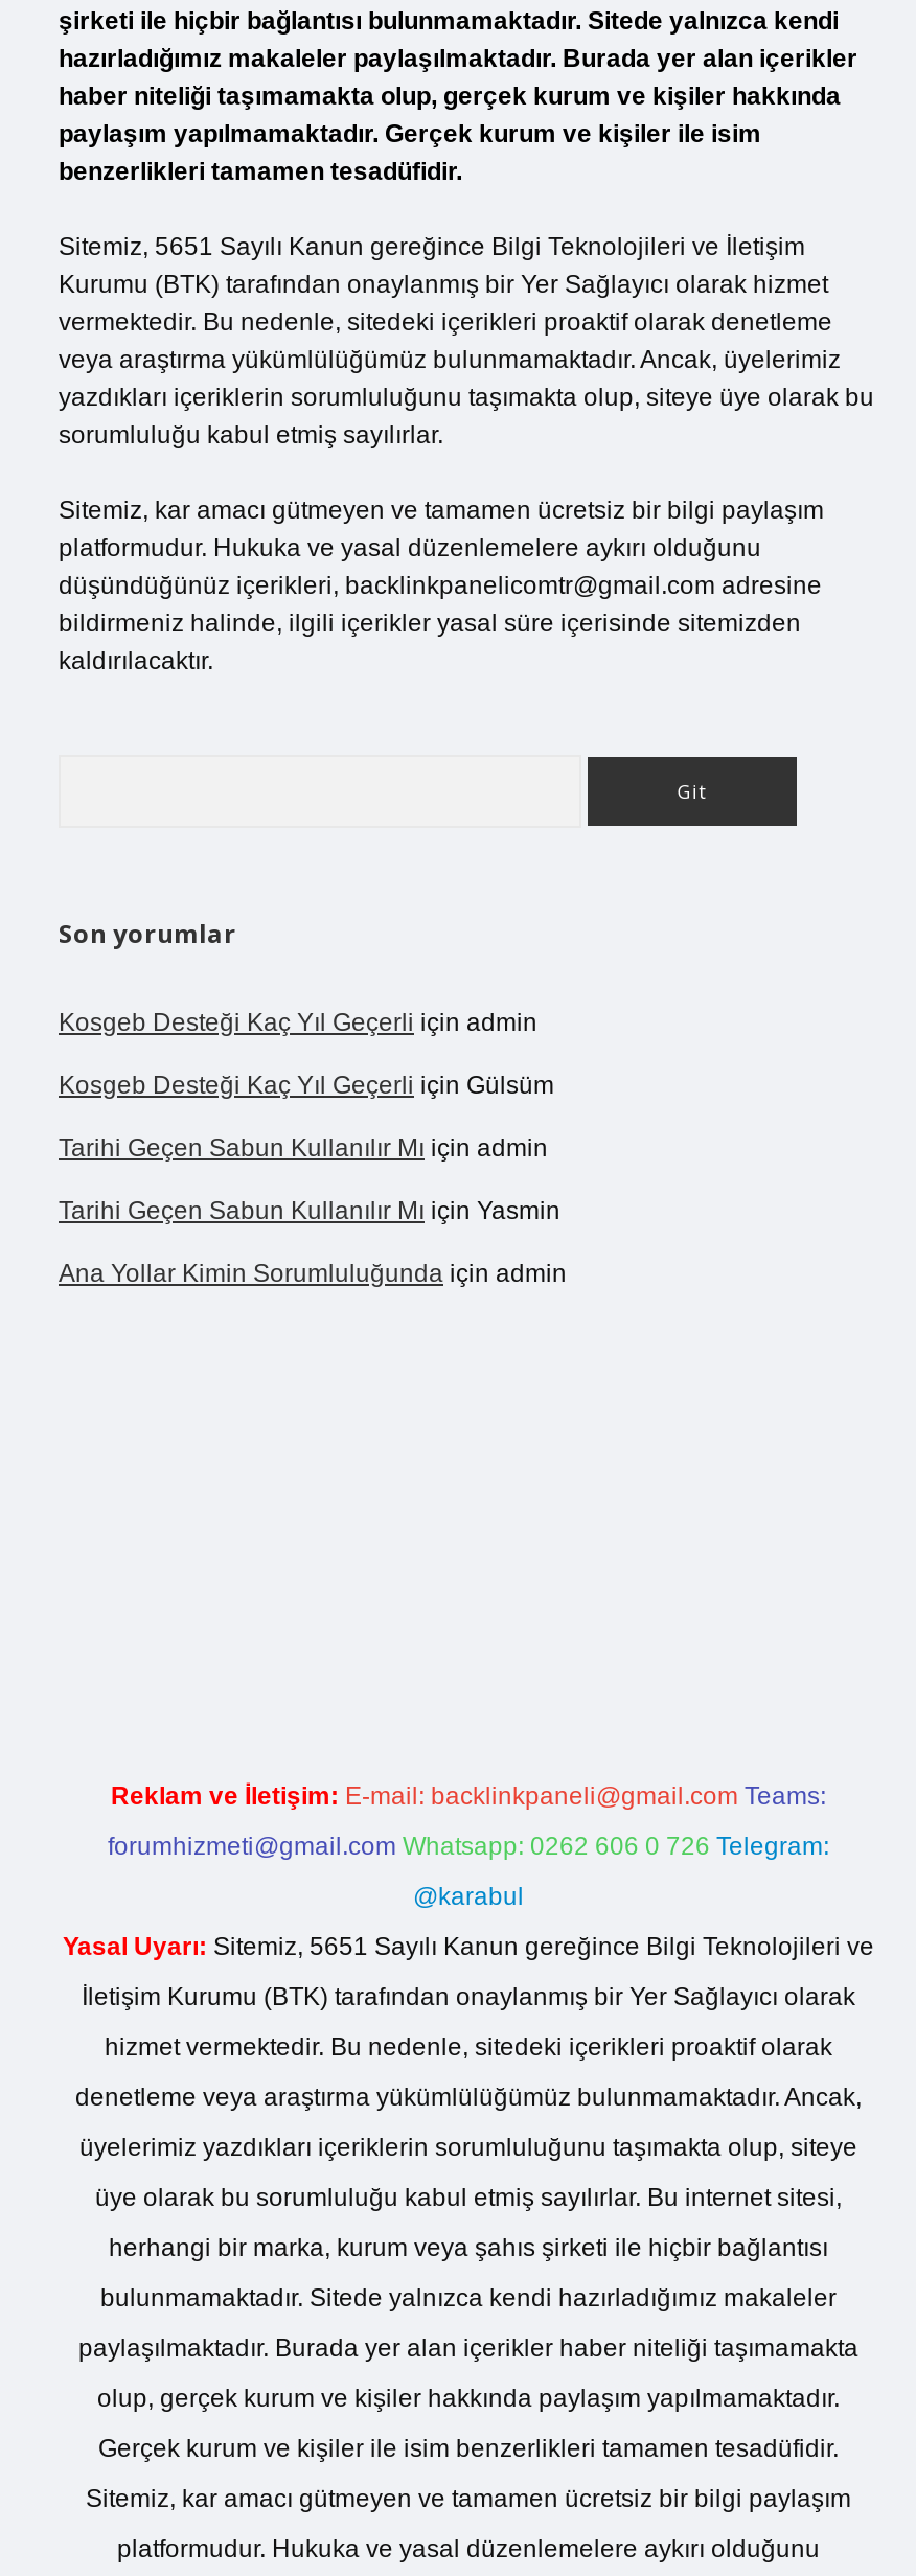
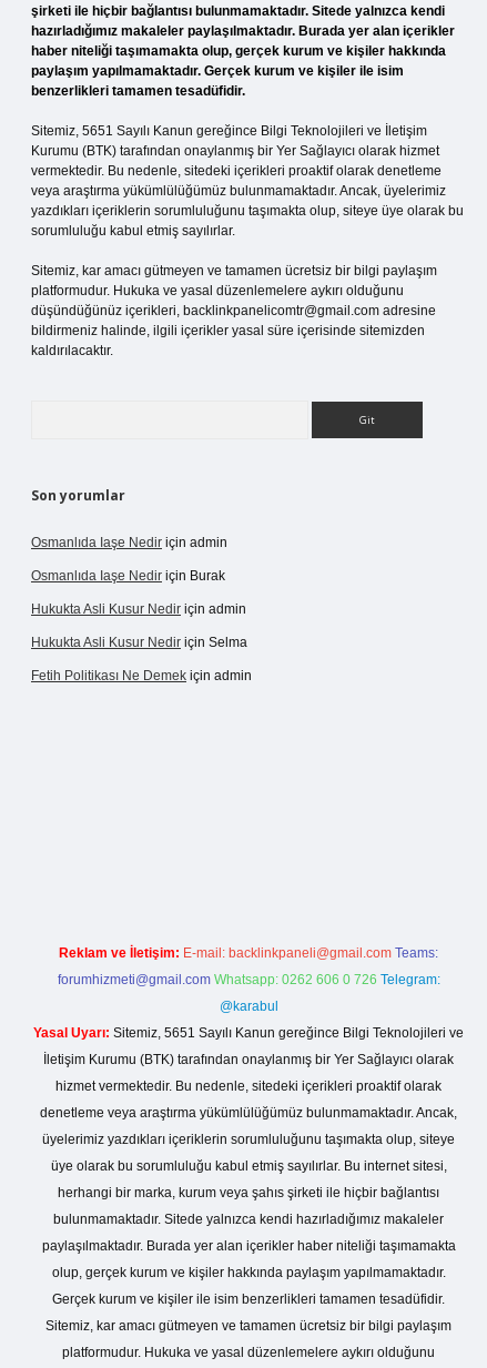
[59,1008,537,1037] Kosgeb Desteği Kaç Yıl Geçerli için admin -> [31,535,227,550] Osmanlıda Iaşe Nedir için admin
[59,1071,554,1100] Kosgeb Desteği Kaç Yıl Geçerli için Gülsüm -> [31,568,225,584] Osmanlıda Iaşe Nedir için Burak
[59,1133,548,1163] Tarihi Geçen Sabun Kullanılır Mı için admin -> [31,601,246,617] Hukukta Asli Kusur Nedir için admin
[59,1196,560,1225] Tarihi Geçen Sabun Kullanılır Mı için Yasmin -> [31,635,247,650] Hukukta Asli Kusur Nedir için Selma
[59,1259,567,1288] Ana Yollar Kimin Sorumluluğunda için admin -> [31,668,252,683] Fetih Politikası Ne Demek için admin

